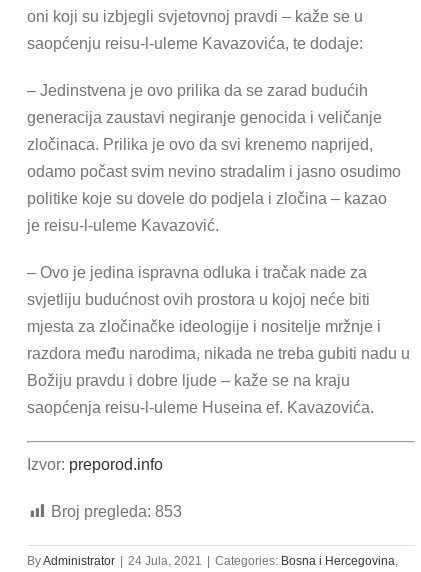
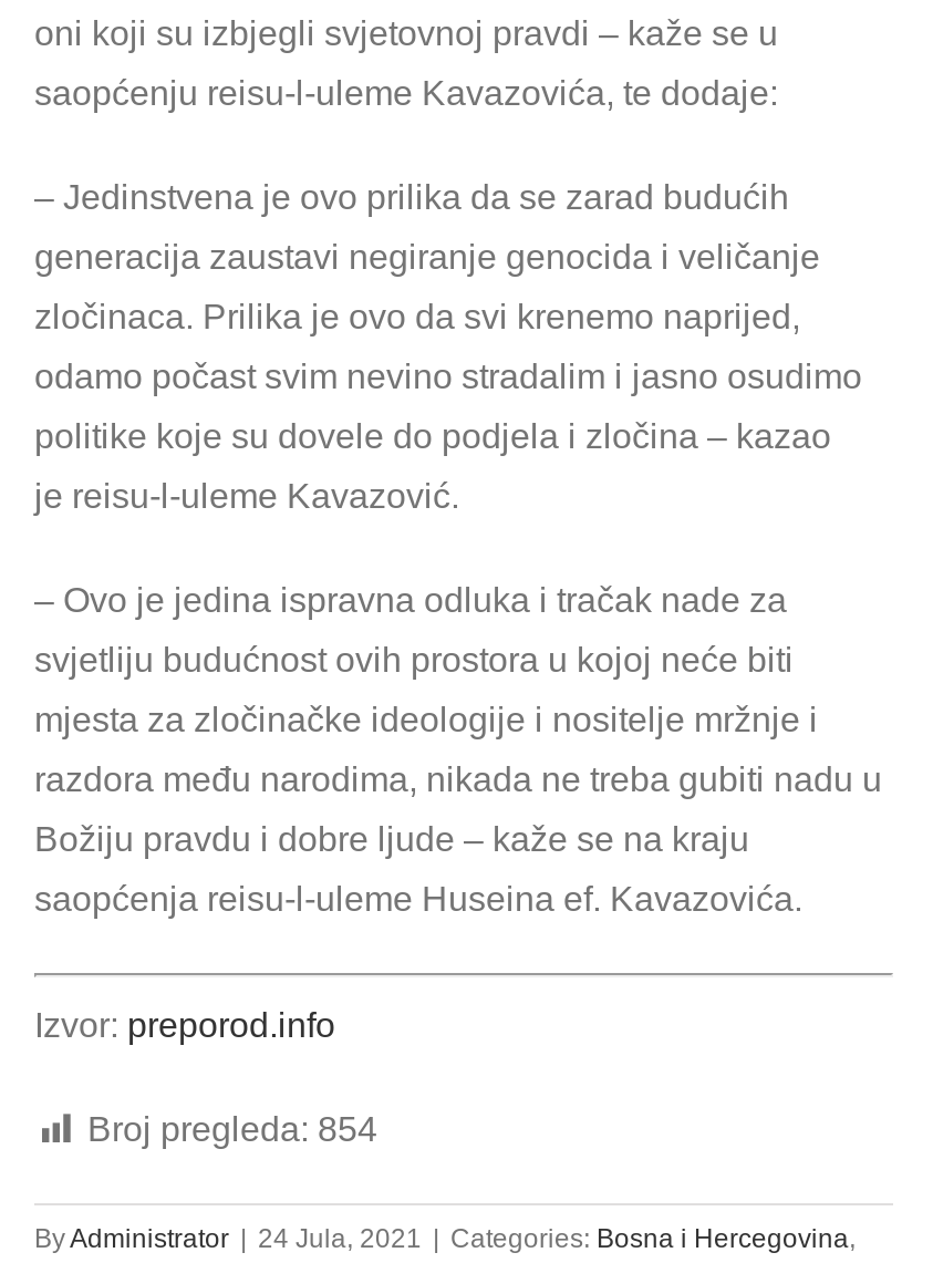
[51,503,182,520] Broj pregleda: 853 -> [87,1110,377,1147] Broj pregleda: 854

